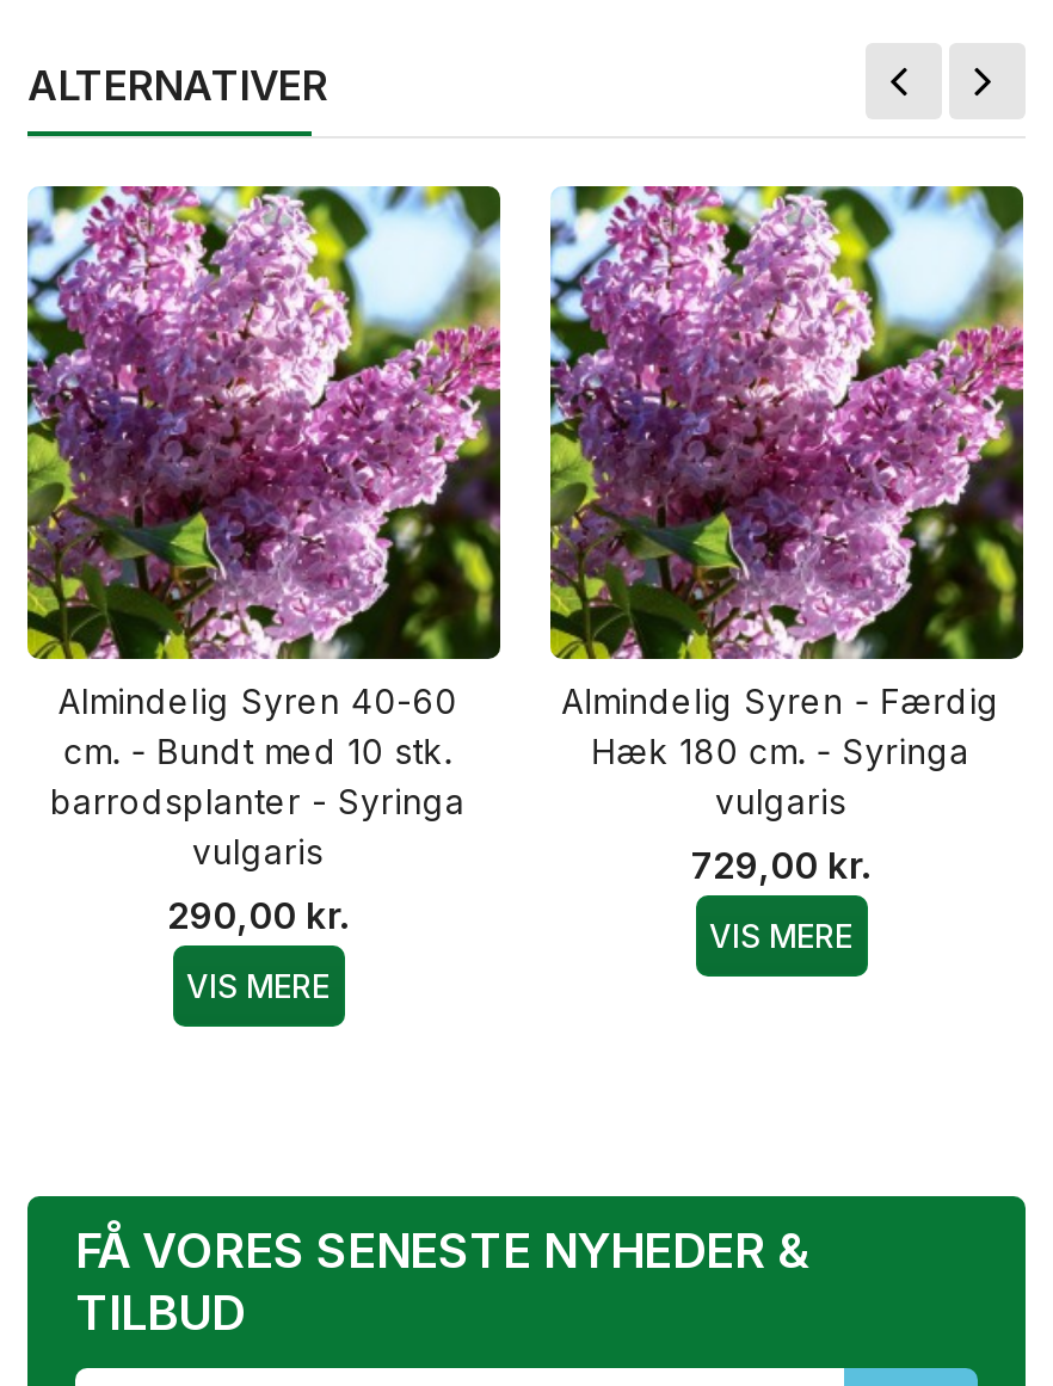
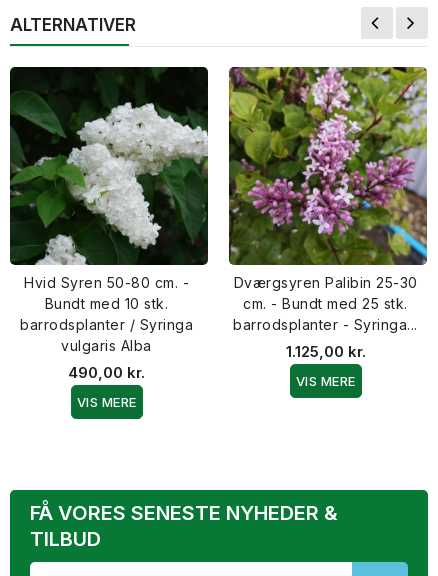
[25,184,503,871] [image] | Almindelig Syren 40-60 | cm. - Bundt med 10 stk. | barrodsplanter - Syringa | vulgaris -> [9,66,209,354] [image] | Hvid Syren 50-80 cm. - | Bundt med 10 stk. | barrodsplanter / Syringa | vulgaris Alba
[548,184,1026,821] [image] | Almindelig Syren - Færdig | Hæk 180 cm. - Syringa | vulgaris -> [228,66,428,333] [image] | Dværgsyren Palibin 25-30 | cm. - Bundt med 25 stk. | barrodsplanter - Syringa...
[691,843,870,888] 729,00 kr. -> [285,342,365,361] 1.125,00 kr.
[167,893,349,938] 290,00 kr. -> [68,363,145,382] 490,00 kr.

